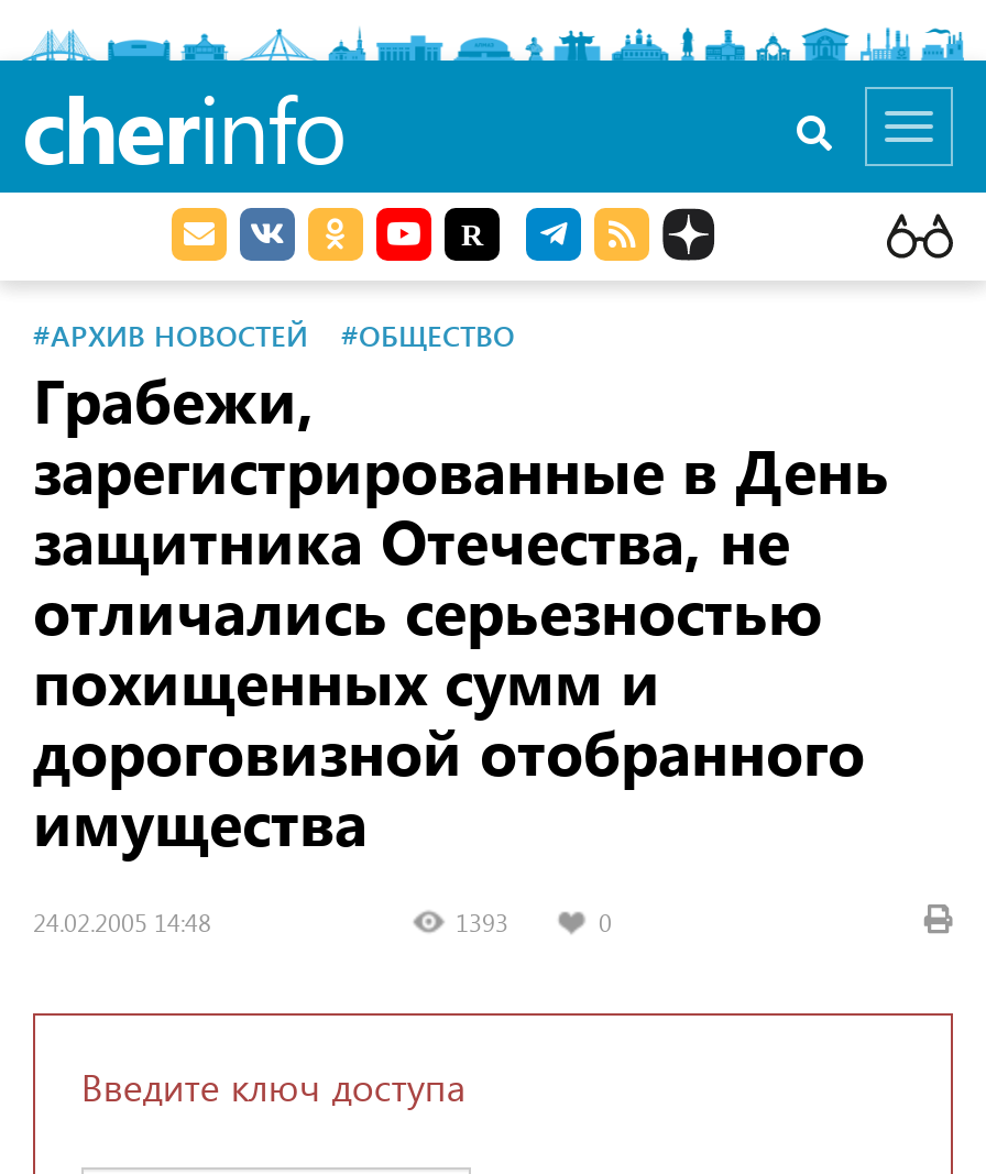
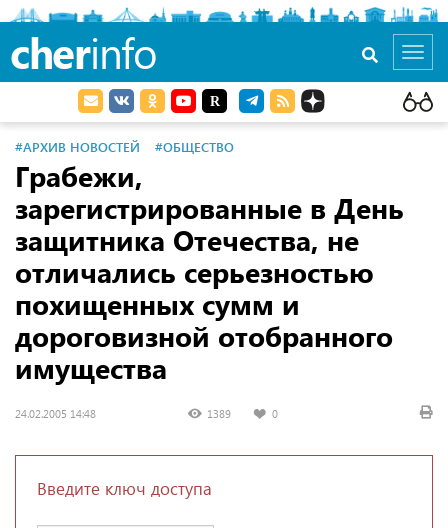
[449,908,508,936] 1393 -> [204,407,231,420] 1389

